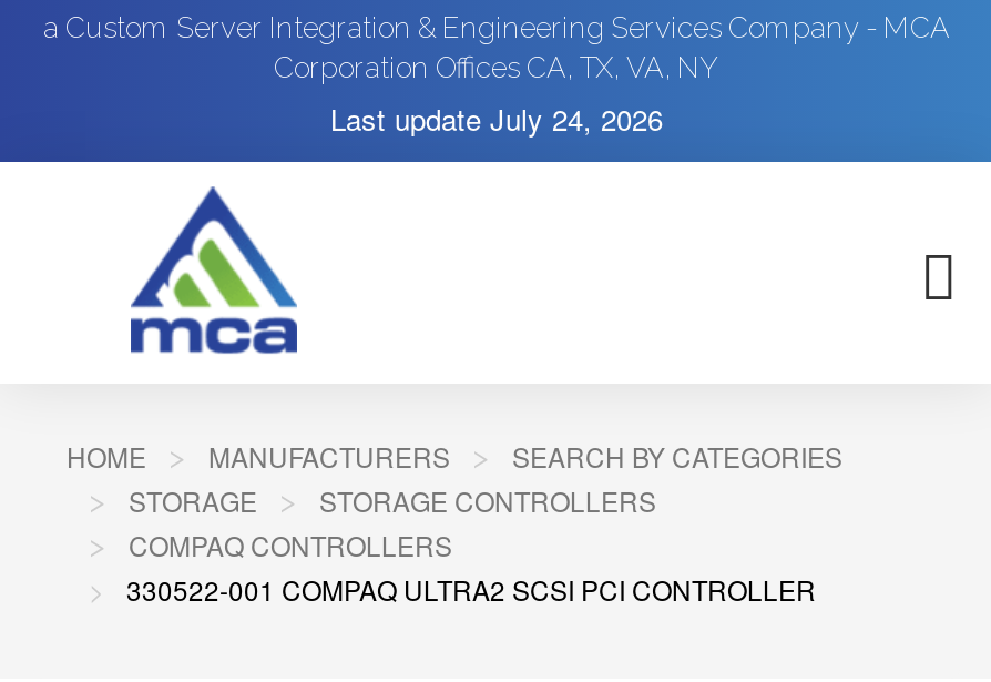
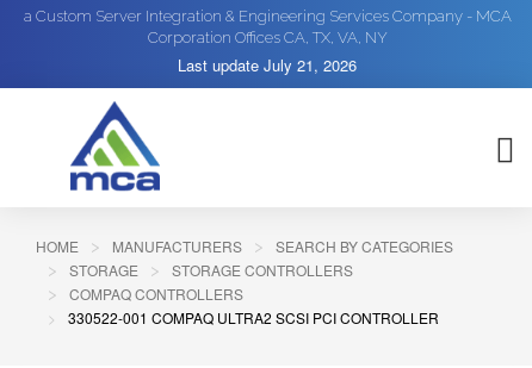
[330,98,663,140] Last update July 24, 2026 -> [178,54,357,76] Last update July 21, 2026

